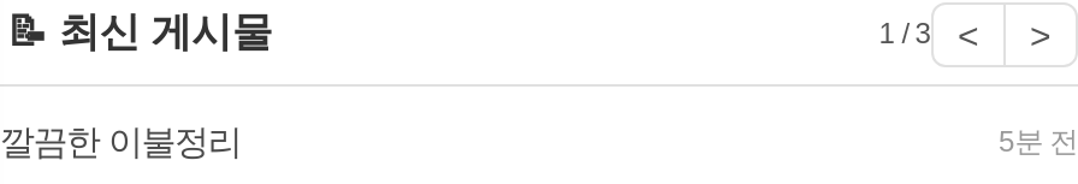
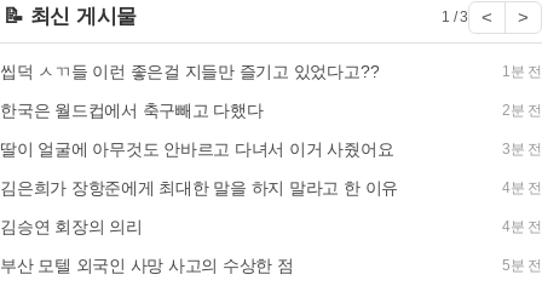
[0,124,241,162] 깔끔한 이불정리 -> [0,62,542,276] 씹덕 ㅅㄲ들 이런 좋은걸 지들만 즐기고 있었다고?? | 1분 전 | 한국은 월드컵에서 축구빼고 다했다 | 2분 전 | 딸이 얼굴에 아무것도 안바르고 다녀서 이거 사줬어요 | 3분 전 | 김은희가 장항준에게 최대한 말을 하지 말라고 한 이유 | 4분 전 | 김승연 회장의 의리 | 4분 전 | 부산 모텔 외국인 사망 사고의 수상한 점

